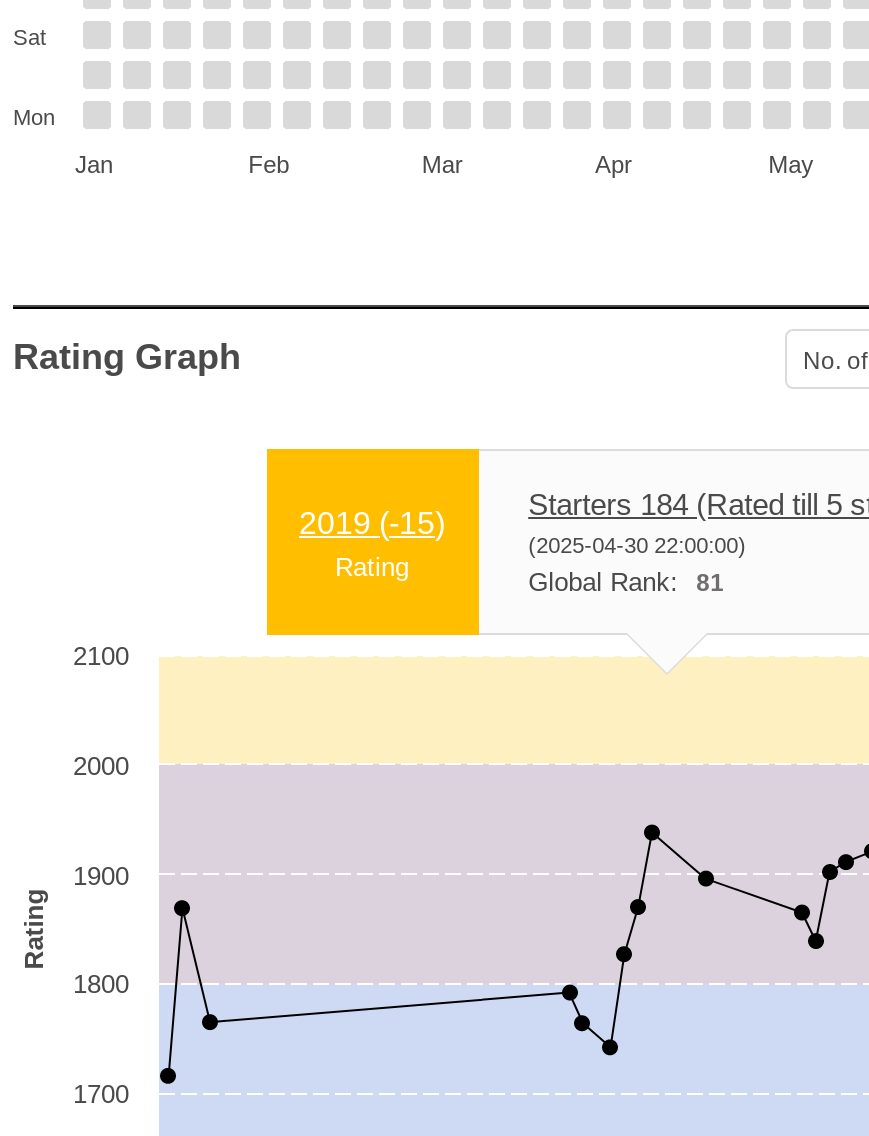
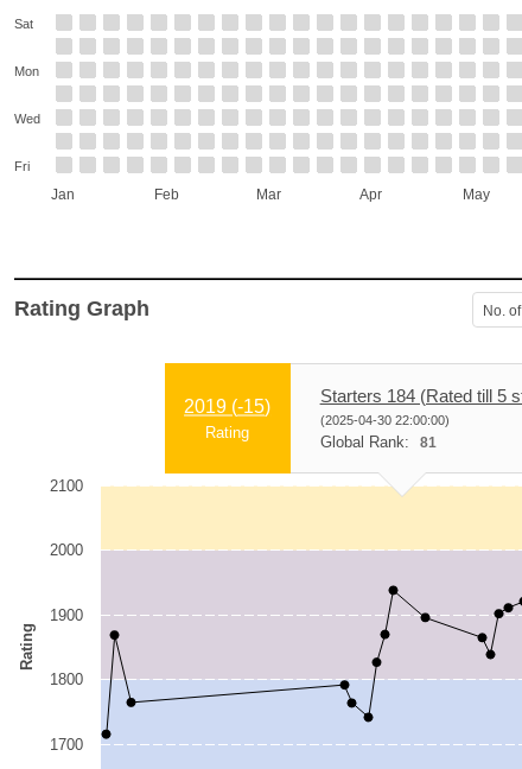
none -> [14,112,40,173] Wed | Fri

